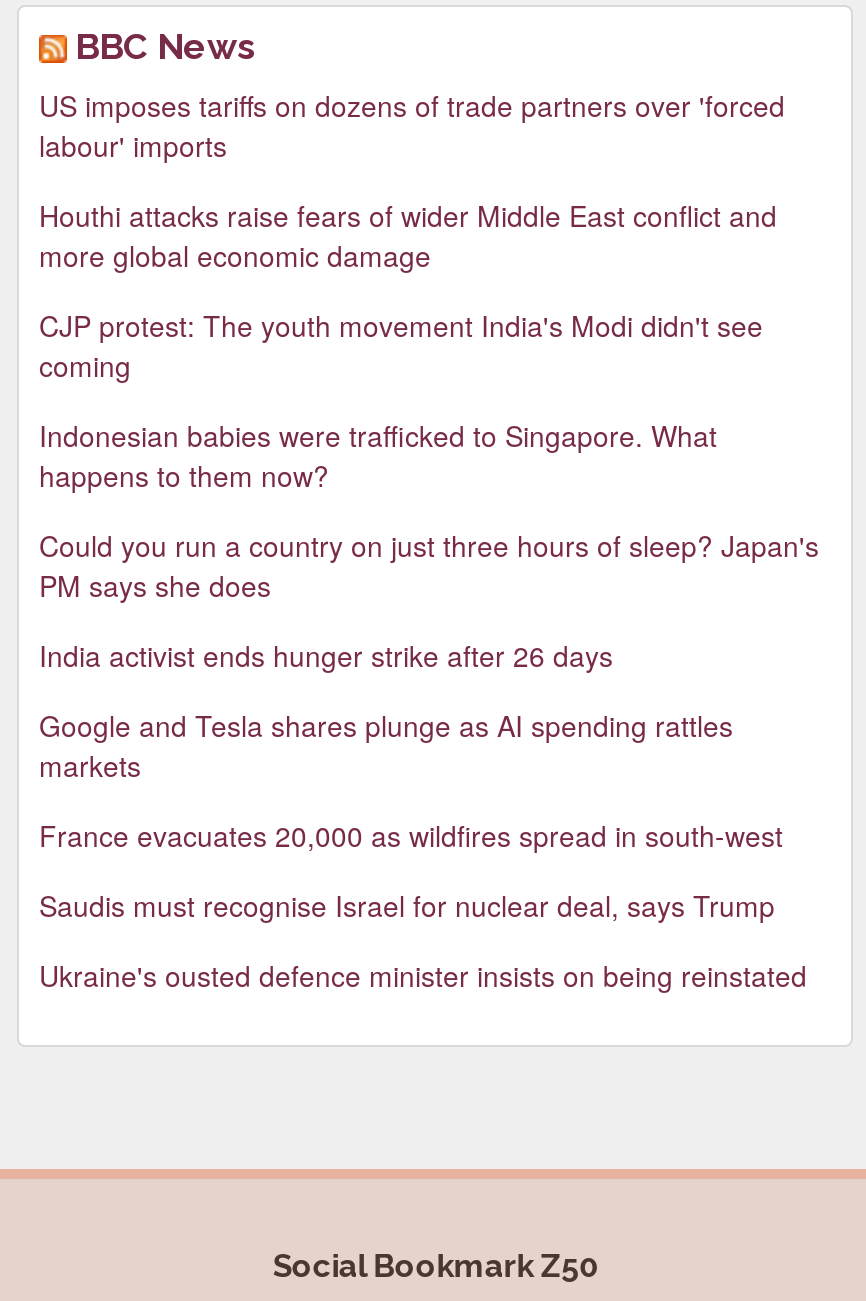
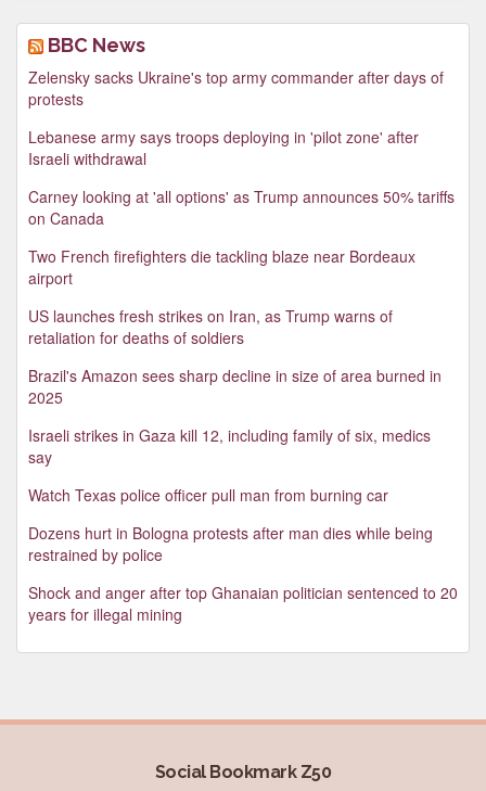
[39,85,785,165] US imposes tariffs on dozens of trade partners over 'forced | labour' imports -> [28,66,444,109] Zelensky sacks Ukraine's top army commander after days of | protests
[39,195,777,275] Houthi attacks raise fears of wider Middle East conflict and | more global economic damage -> [28,126,419,169] Lebanese army says troops deploying in 'pilot zone' after | Israeli withdrawal
[39,305,763,385] CJP protest: The youth movement India's Modi didn't see | coming -> [28,185,455,229] Carney looking at 'all options' as Trump announces 50% tariffs | on Canada
[39,415,717,495] Indonesian babies were trafficked to Singapore. What | happens to them now? -> [28,245,415,288] Two French firefighters die tackling blaze near Bordeaux | airport
[39,525,819,605] Could you run a country on just three hours of sleep? Japan's | PM says she does -> [28,305,393,348] US launches fresh strikes on Iran, as Trump warns of | retaliation for deaths of soldiers
[39,635,613,675] India activist ends hunger strike after 26 days -> [28,364,442,408] Brazil's Amazon sees sharp decline in size of area burned in | 2025
[39,705,733,785] Google and Tesla shares plunge as AI spending rattles | markets -> [28,424,431,467] Israeli strikes in Gaza kill 12, including family of six, medics | say
[39,815,783,855] France evacuates 20,000 as wildfires spread in south-west -> [28,484,388,505] Watch Texas police officer pull man from burning car
[39,885,775,925] Saudis must recognise Israel for nuclear deal, says Trump -> [28,522,433,565] Dozens hurt in Bologna protests after man dies while being | restrained by police
[39,955,807,995] Ukraine's ousted defence minister insists on being reinstated -> [28,581,458,625] Shock and anger after top Ghanaian politician sentenced to 20 | years for illegal mining

